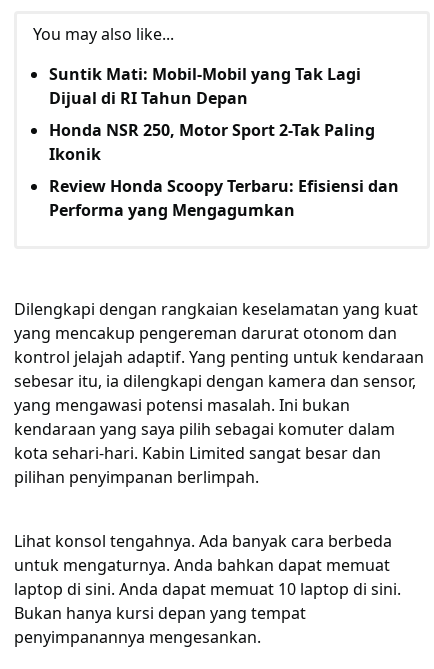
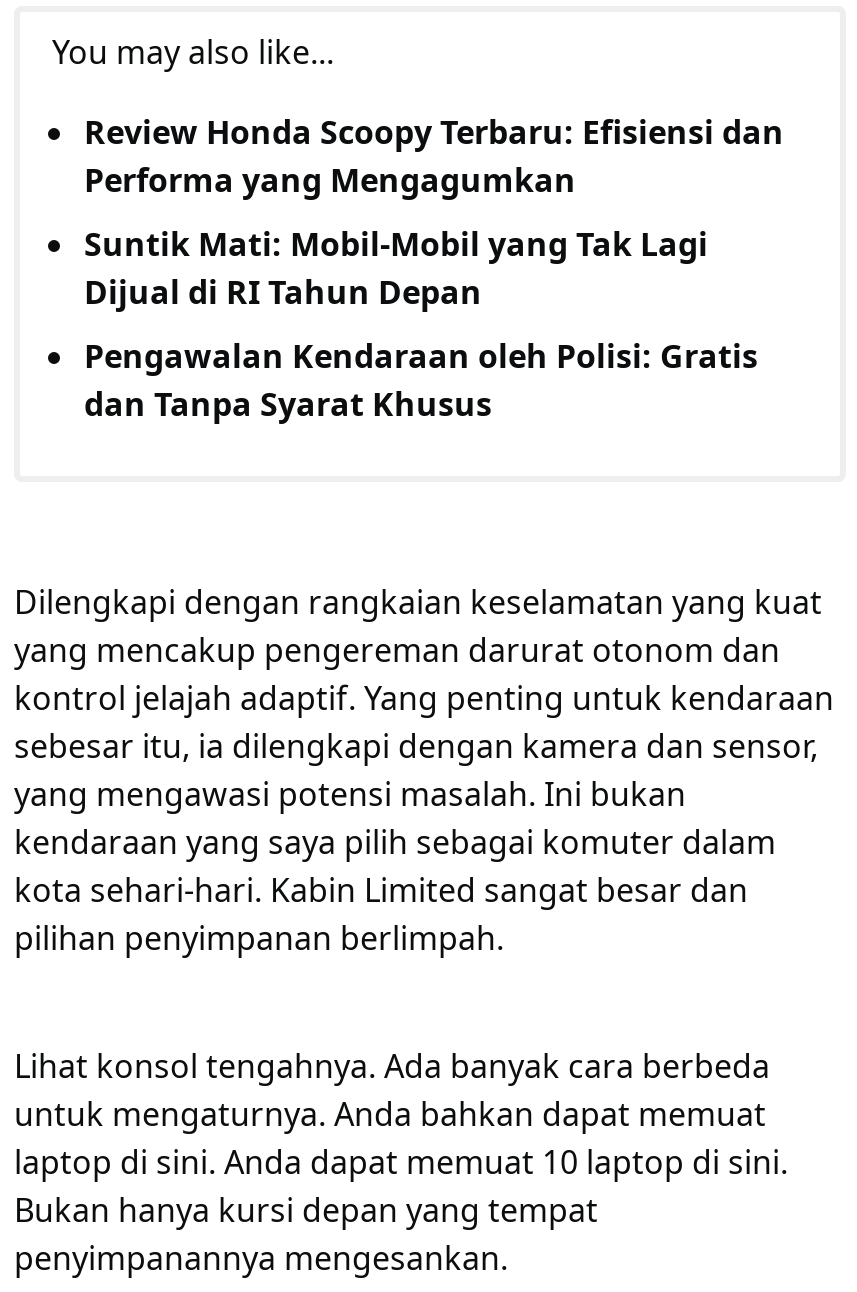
moved [49,63,361,109] -> [84,222,708,314]: Suntik Mati: Mobil-Mobil yang Tak Lagi | Dijual di RI Tahun Depan
[49,119,375,165] Honda NSR 250, Motor Sport 2-Tak Paling | Ikonik -> [84,334,758,426] Pengawalan Kendaraan oleh Polisi: Gratis | dan Tanpa Syarat Khusus
moved [49,175,399,221] -> [84,110,784,202]: Review Honda Scoopy Terbaru: Efisiensi dan | Performa yang Mengagumkan

